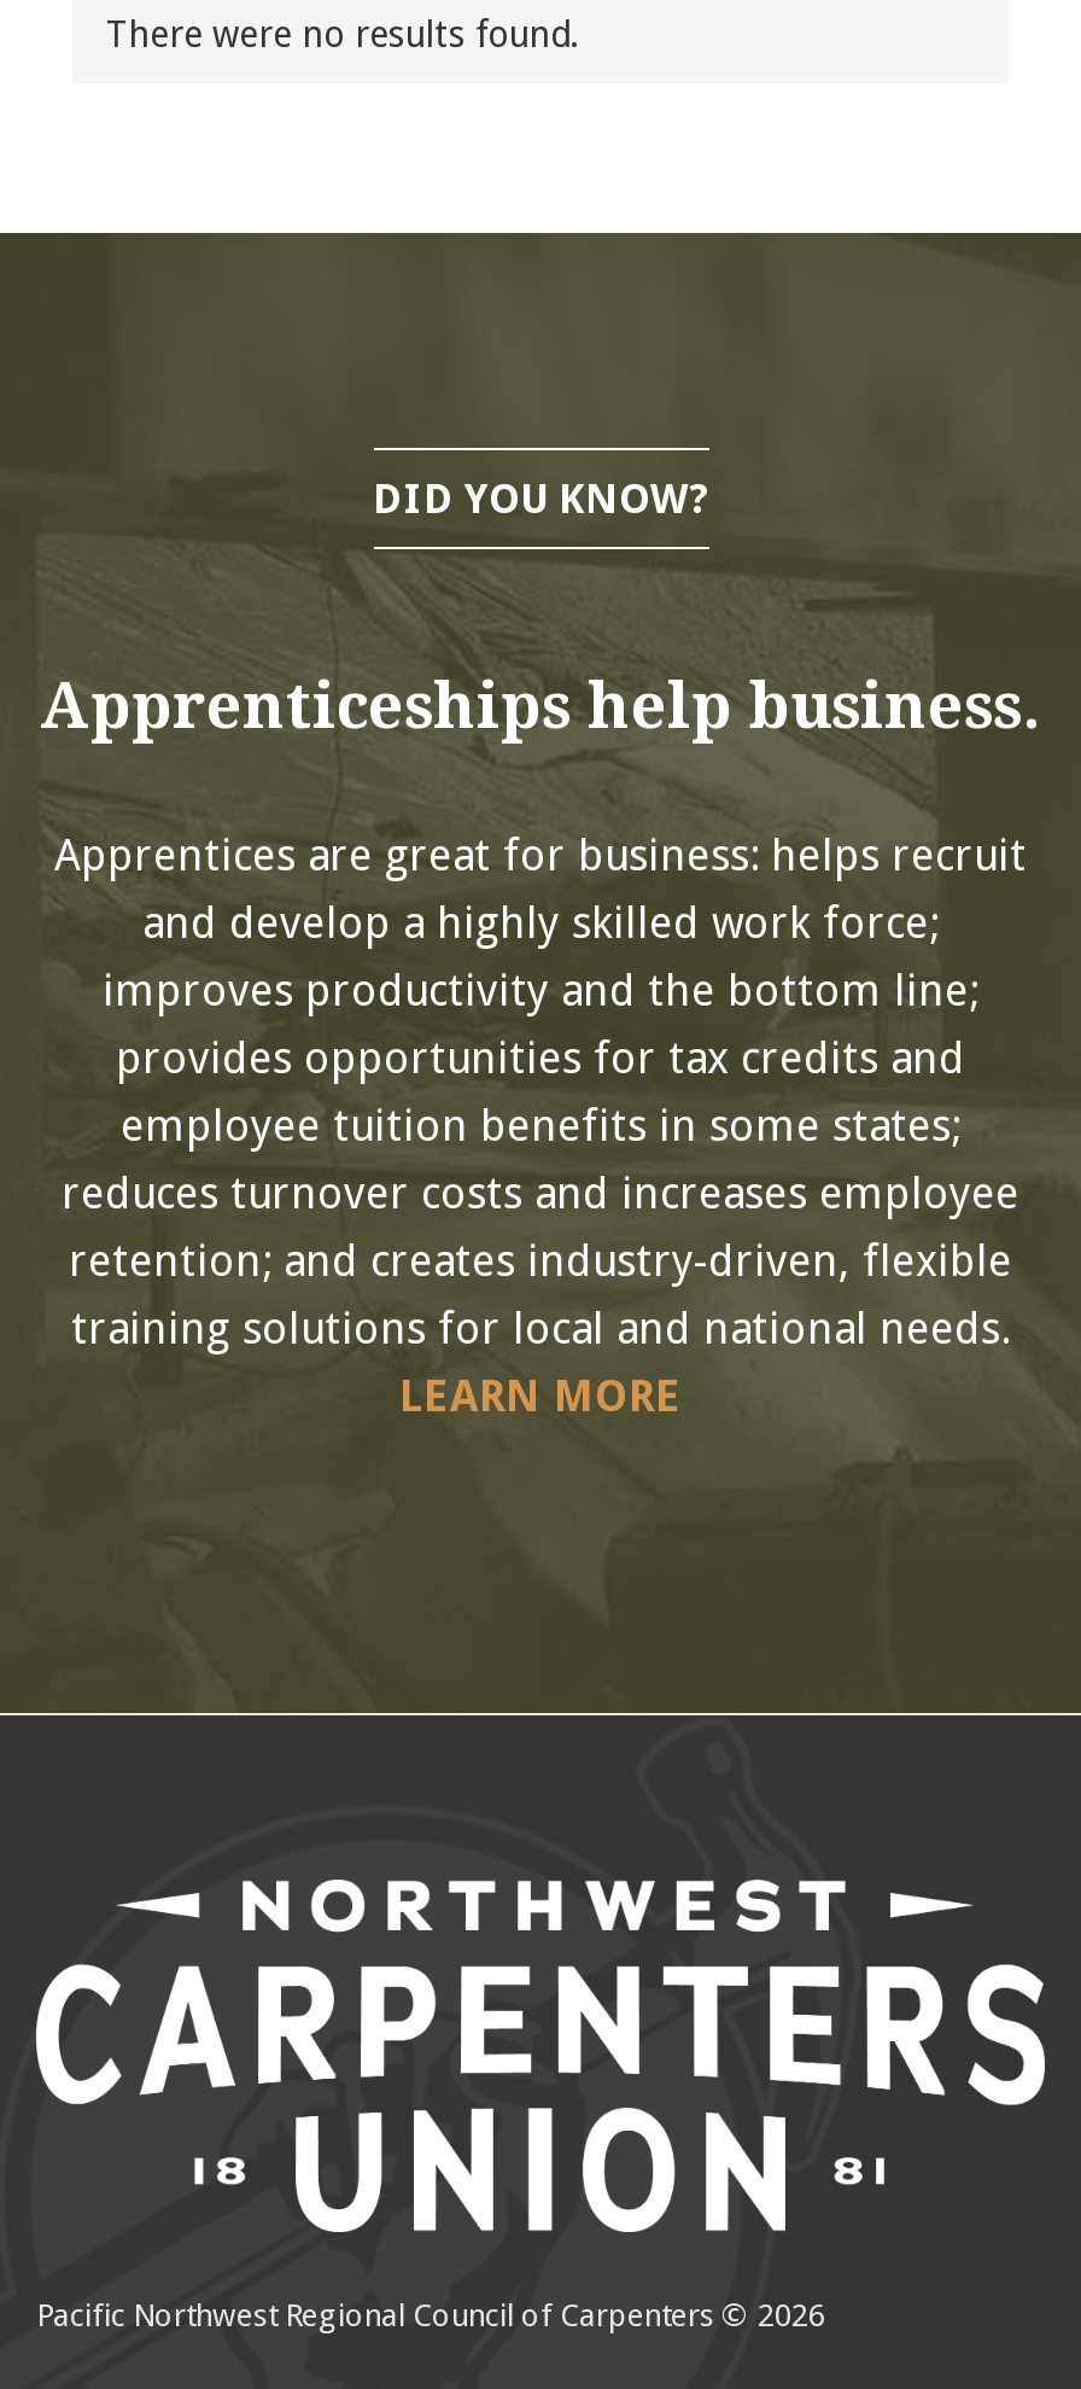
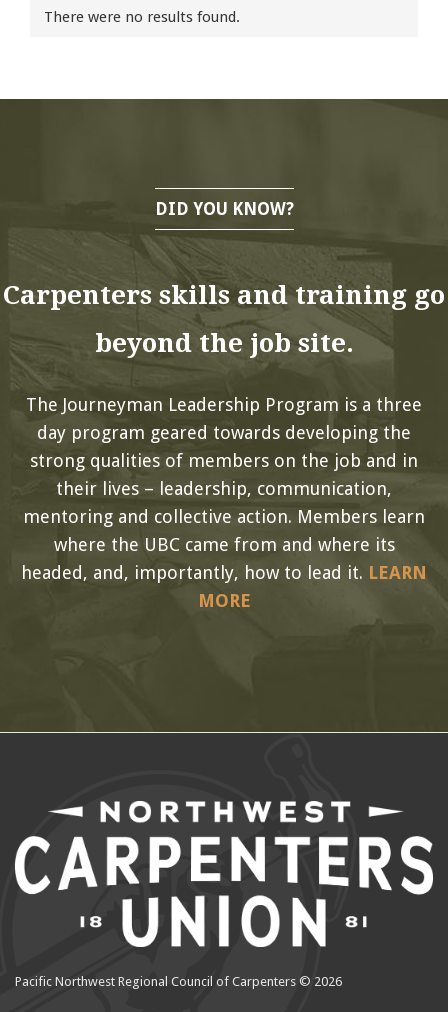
[40,671,1041,1422] Apprenticeships help business. | Apprentices are great for business: helps recruit | and develop a highly skilled work force; | improves productivity and the bottom line; | provides opportunities for tax credits and | employee tuition benefits in some states; | reduces turnover costs and increases employee | retention; and creates industry-driven, flexible | training solutions for local and national needs. | LEARN MORE -> [3,280,445,611] Carpenters skills and training go | beyond the job site. | The Journeyman Leadership Program is a three | day program geared towards developing the | strong qualities of members on the job and in | their lives – leadership, communication, | mentoring and collective action. Members learn | where the UBC came from and where its | headed, and, importantly, how to lead it. LEARN | MORE

